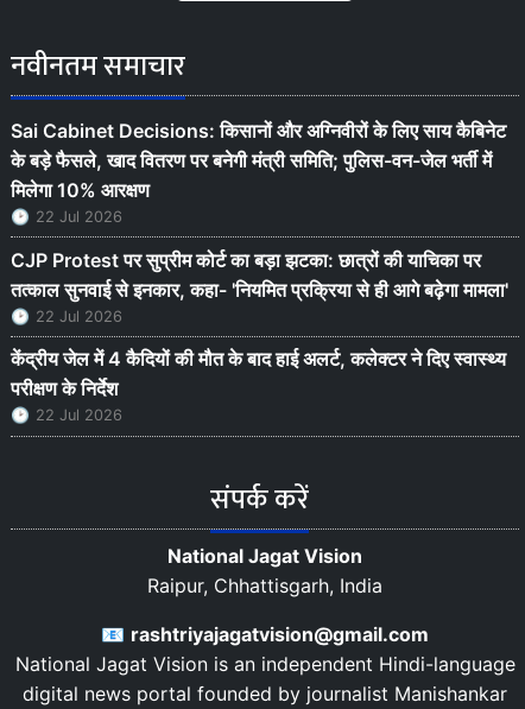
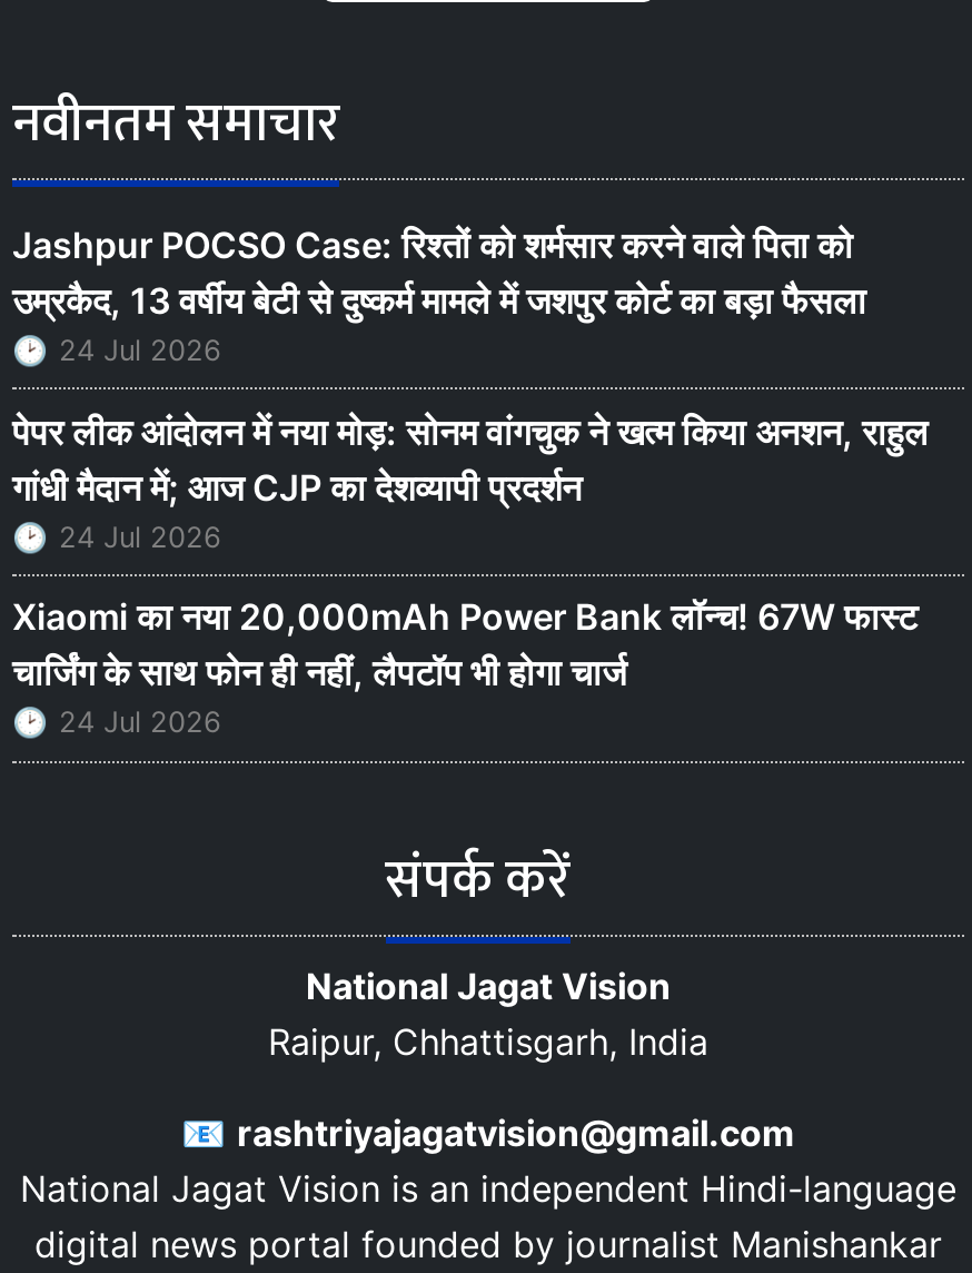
[11,119,506,225] Sai Cabinet Decisions: किसानों और अग्निवीरों के लिए साय कैबिनेट | के बड़े फैसले, खाद वितरण पर बनेगी मंत्री समिति; पुलिस-वन-जेल भर्ती में | मिलेगा 10% आरक्षण | 22 Jul 2026 -> [12,222,866,367] Jashpur POCSO Case: रिश्तों को शर्मसार करने वाले पिता को | उम्रकैद, 13 वर्षीय बेटी से दुष्कर्म मामले में जशपुर कोर्ट का बड़ा फैसला | 24 Jul 2026
[11,248,508,325] CJP Protest पर सुप्रीम कोर्ट का बड़ा झटका: छात्रों की याचिका पर | तत्काल सुनवाई से इनकार, कहा- 'नियमित प्रक्रिया से ही आगे बढ़ेगा मामला' | 22 Jul 2026 -> [12,408,929,553] पेपर लीक आंदोलन में नया मोड़: सोनम वांगचुक ने खत्म किया अनशन, राहुल | गांधी मैदान में; आज CJP का देशव्यापी प्रदर्शन | 24 Jul 2026
[11,347,506,424] केंद्रीय जेल में 4 कैदियों की मौत के बाद हाई अलर्ट, कलेक्टर ने दिए स्वास्थ्य | परीक्षण के निर्देश | 22 Jul 2026 -> [12,595,918,740] Xiaomi का नया 20,000mAh Power Bank लॉन्च! 67W फास्ट | चार्जिंग के साथ फोन ही नहीं, लैपटॉप भी होगा चार्ज | 24 Jul 2026

